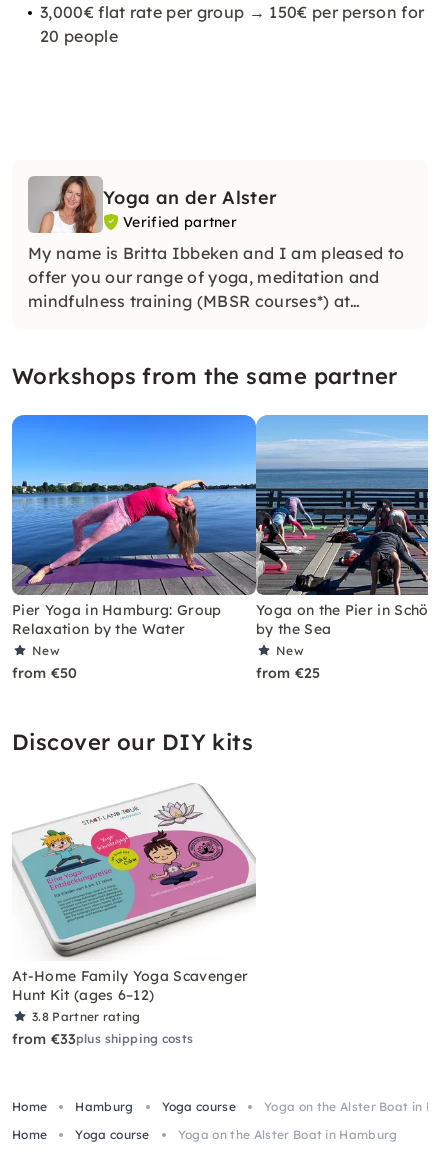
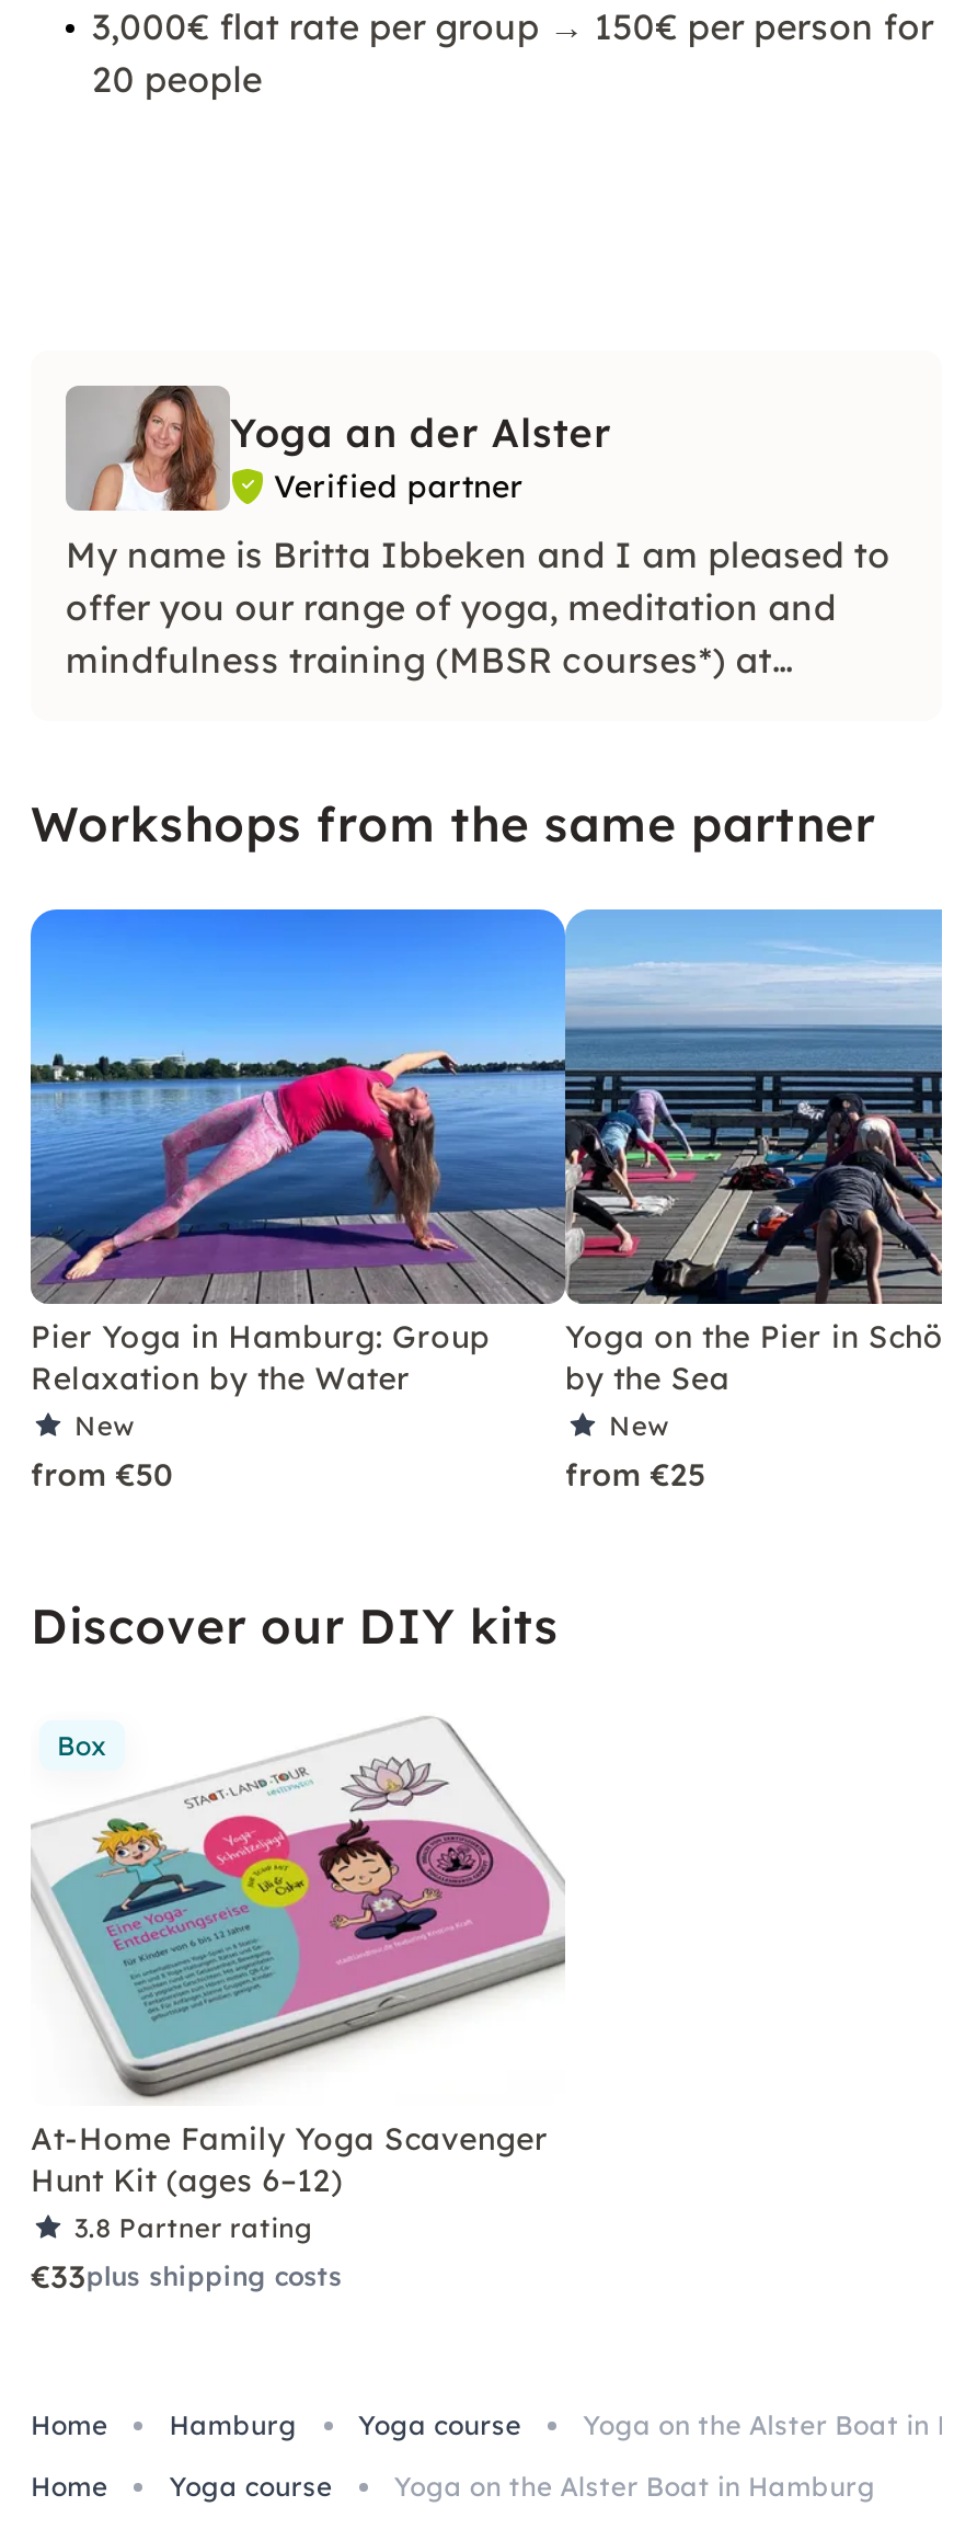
none -> [57,1728,107,1761] Box
[12,1029,193,1047] from €33plus shipping costs -> [31,2256,342,2296] €33plus shipping costs

